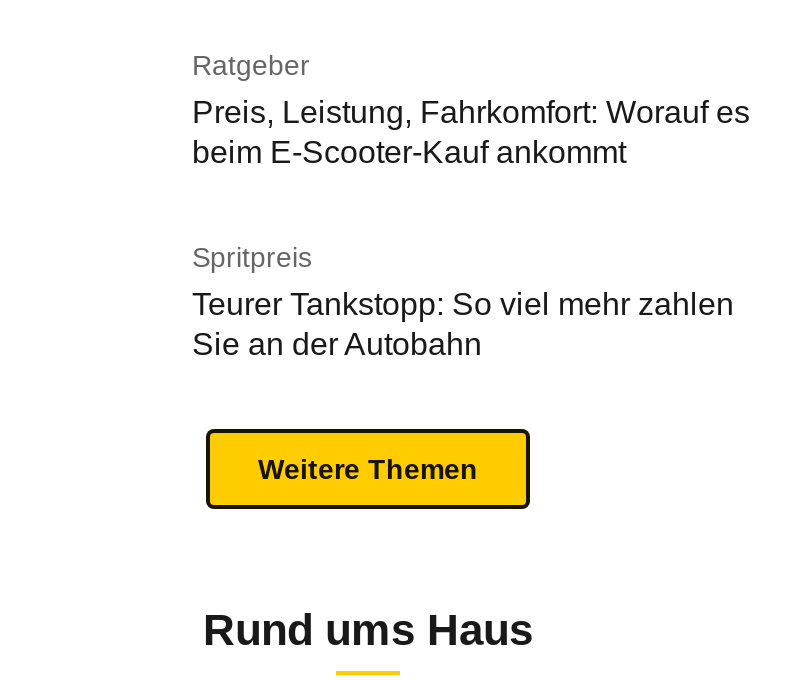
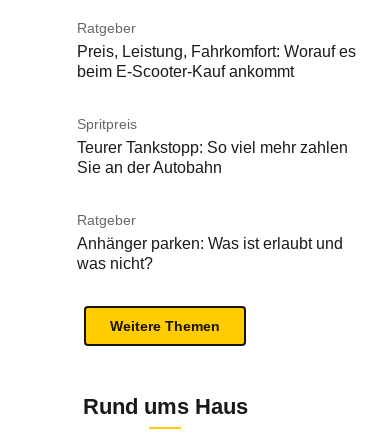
none -> [77,212,343,272] Ratgeber | Anhänger parken: Was ist erlaubt und | was nicht?

